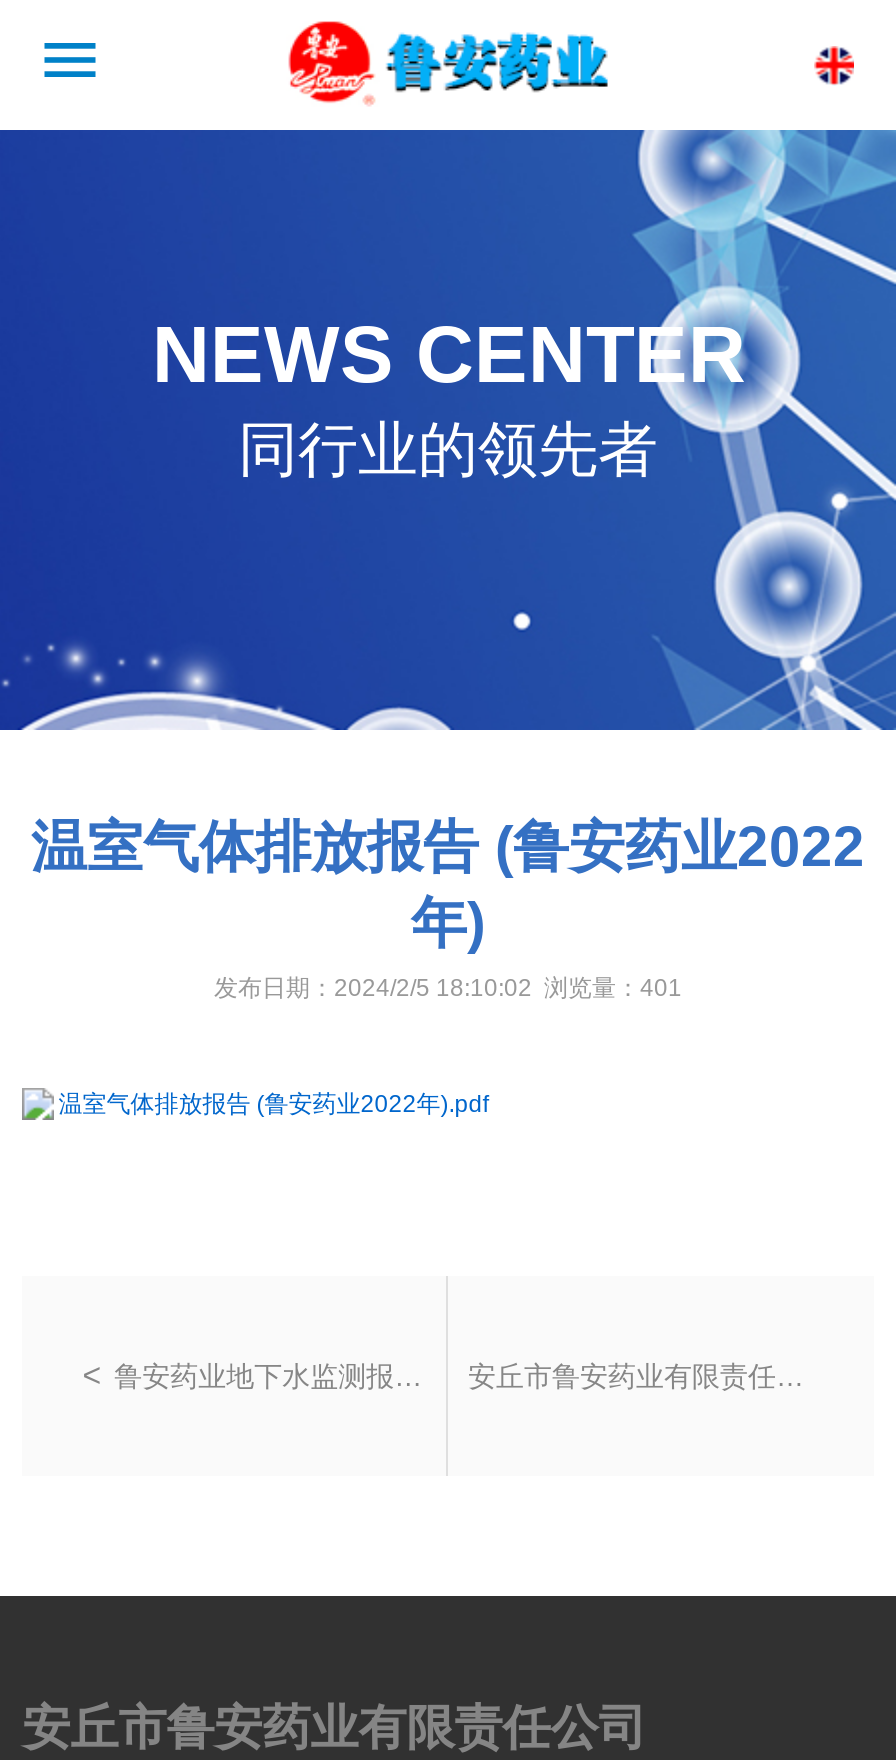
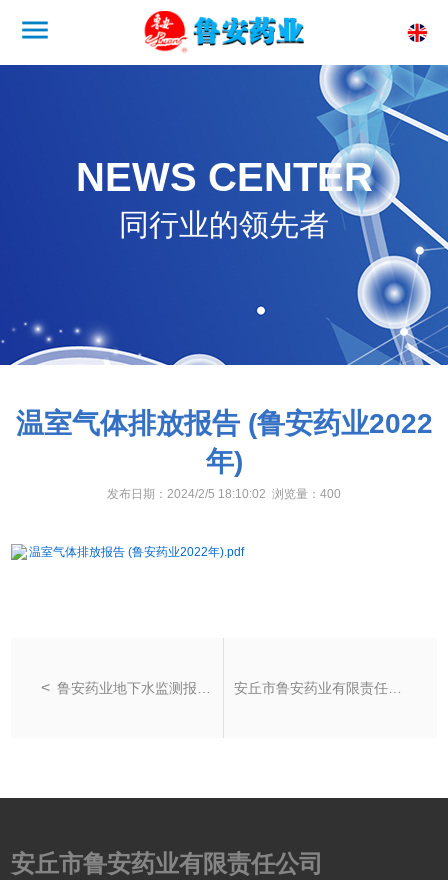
[214,974,682,1002] 发布日期：2024/2/5 18:10:02 浏览量：401 -> [107,487,341,501] 发布日期：2024/2/5 18:10:02 浏览量：400

